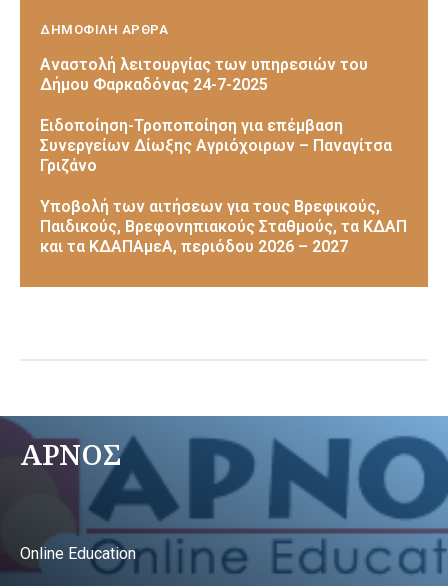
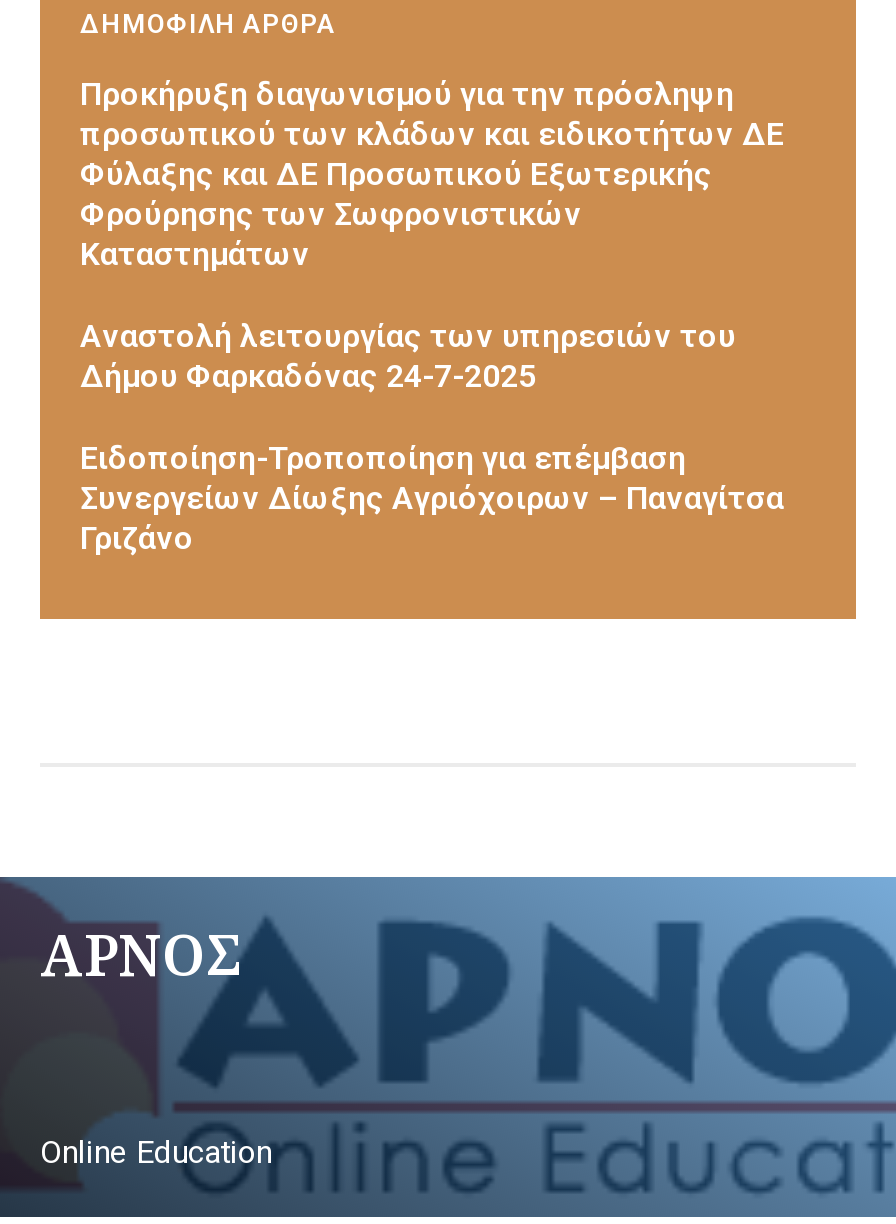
none -> [80,75,784,273] Προκήρυξη διαγωνισμού για την πρόσληψη | προσωπικού των κλάδων και ειδικοτήτων ΔΕ | Φύλαξης και ΔΕ Προσωπικού Εξωτερικής | Φρούρησης των Σωφρονιστικών | Καταστημάτων
moved [40,55,392,175] -> [80,317,784,557]: Αναστολή λειτουργίας των υπηρεσιών του | Δήμου Φαρκαδόνας 24-7-2025 | Ειδοποίηση-Τροποποίηση για επέμβαση | Συνεργείων Δίωξης Αγριόχοιρων – Παναγίτσα | Γριζάνο
[40,197,407,256] Υποβολή των αιτήσεων για τους Βρεφικούς, | Παιδικούς, Βρεφονηπιακούς Σταθμούς, τα ΚΔΑΠ | και τα ΚΔΑΠΑμεΑ, περιόδου 2026 – 2027 -> none

